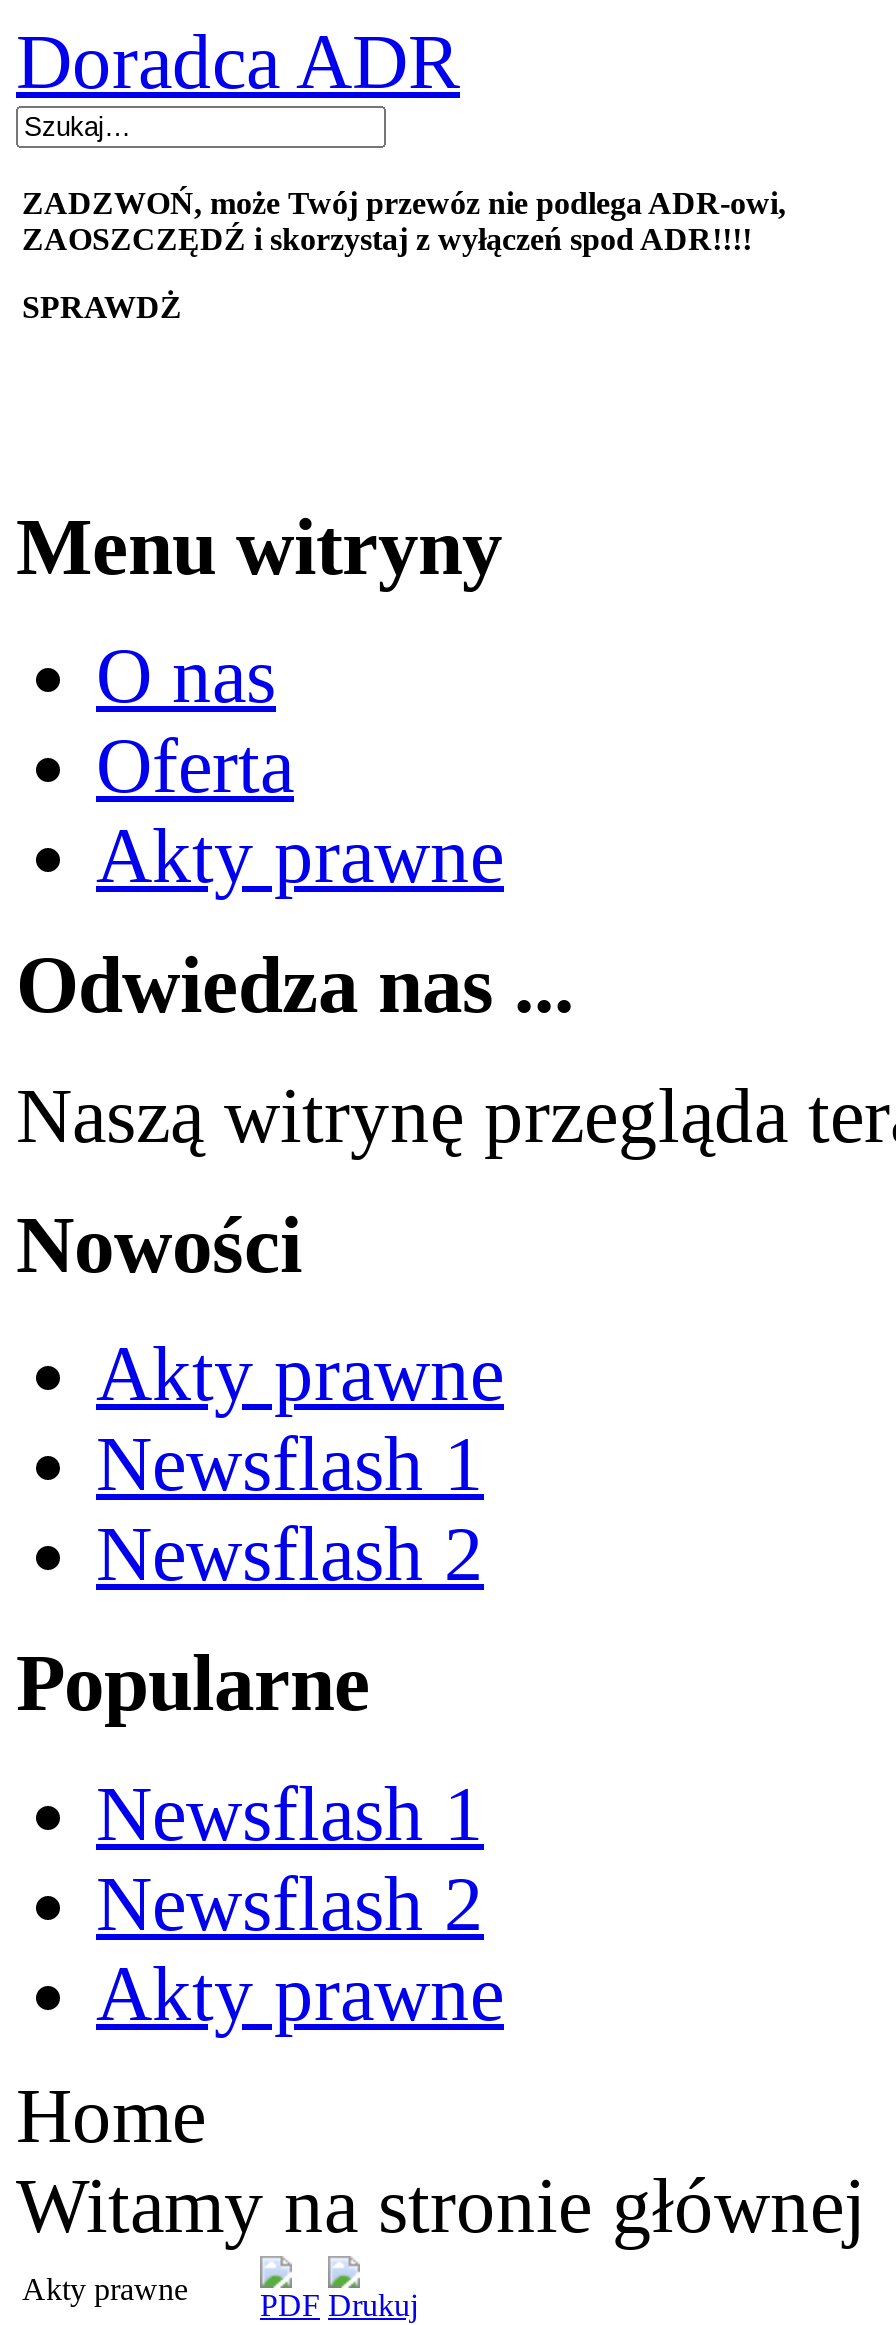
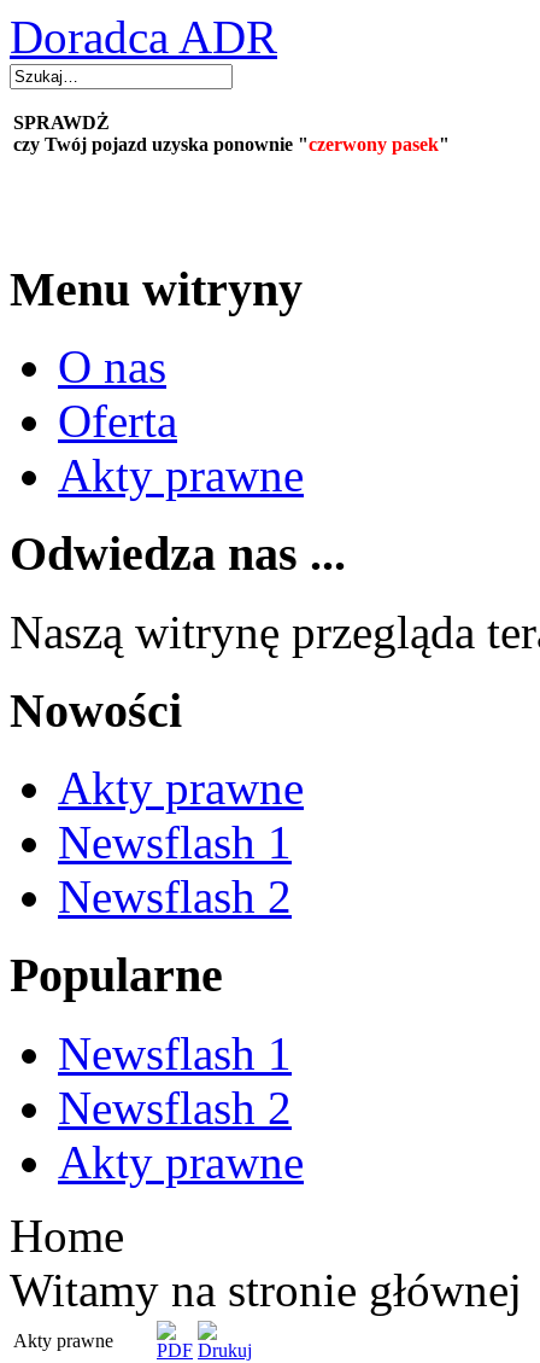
[22,186,786,256] ZADZWOŃ, może Twój przewóz nie podlega ADR-owi, | ZAOSZCZĘDŹ i skorzystaj z wyłączeń spod ADR!!!! -> none
moved [22,290,182,324] -> [13,112,110,133]: SPRAWDŻ
none -> [13,134,450,155] czy Twój pojazd uzyska ponownie " czerwony pasek"

